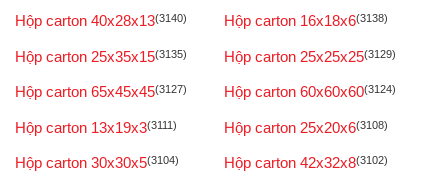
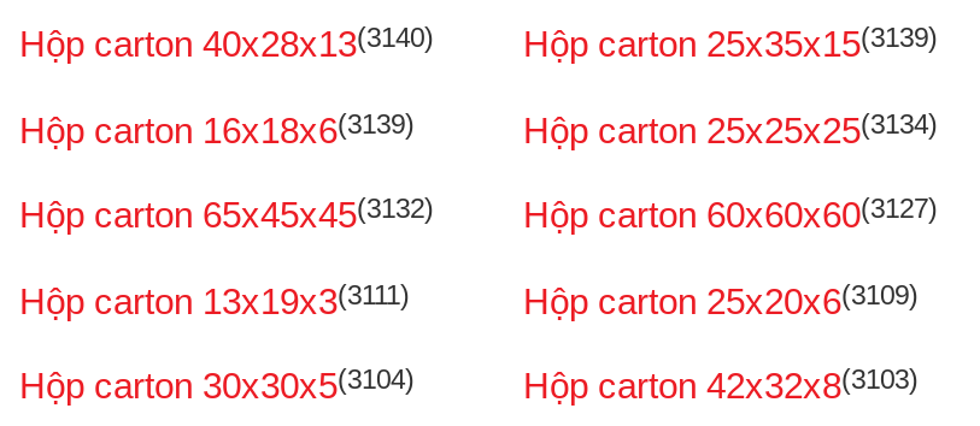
[224,12,388,29] Hộp carton 16x18x6(3138) -> [523,24,938,65] Hộp carton 25x35x15(3139)
[15,48,187,65] Hộp carton 25x35x15(3135) -> [19,109,415,150] Hộp carton 16x18x6(3139)
[224,48,396,65] Hộp carton 25x25x25(3129) -> [523,109,938,150] Hộp carton 25x25x25(3134)
[15,83,187,100] Hộp carton 65x45x45(3127) -> [19,194,434,235] Hộp carton 65x45x45(3132)
[224,83,396,100] Hộp carton 60x60x60(3124) -> [523,194,938,235] Hộp carton 60x60x60(3127)
[224,119,388,136] Hộp carton 25x20x6(3108) -> [523,280,919,321] Hộp carton 25x20x6(3109)
[224,154,388,171] Hộp carton 42x32x8(3102) -> [523,365,919,406] Hộp carton 42x32x8(3103)

